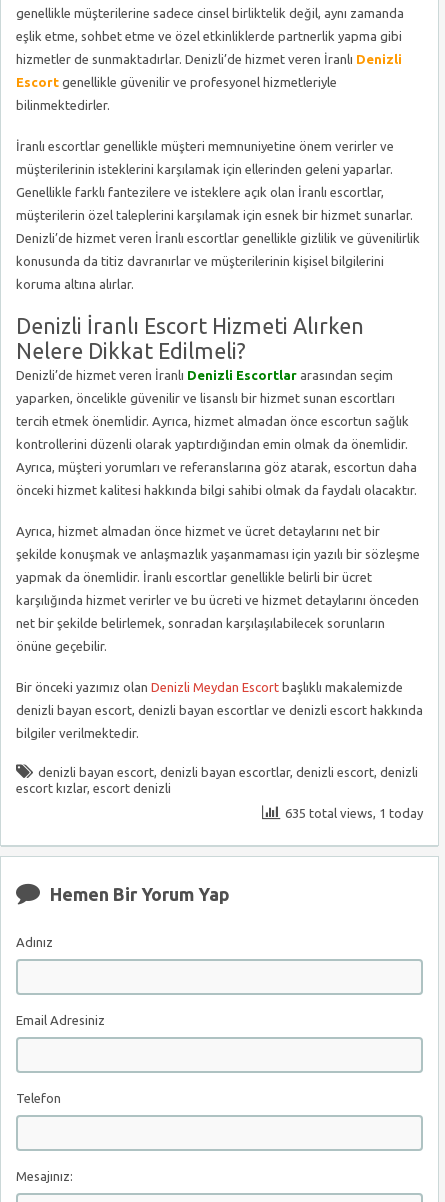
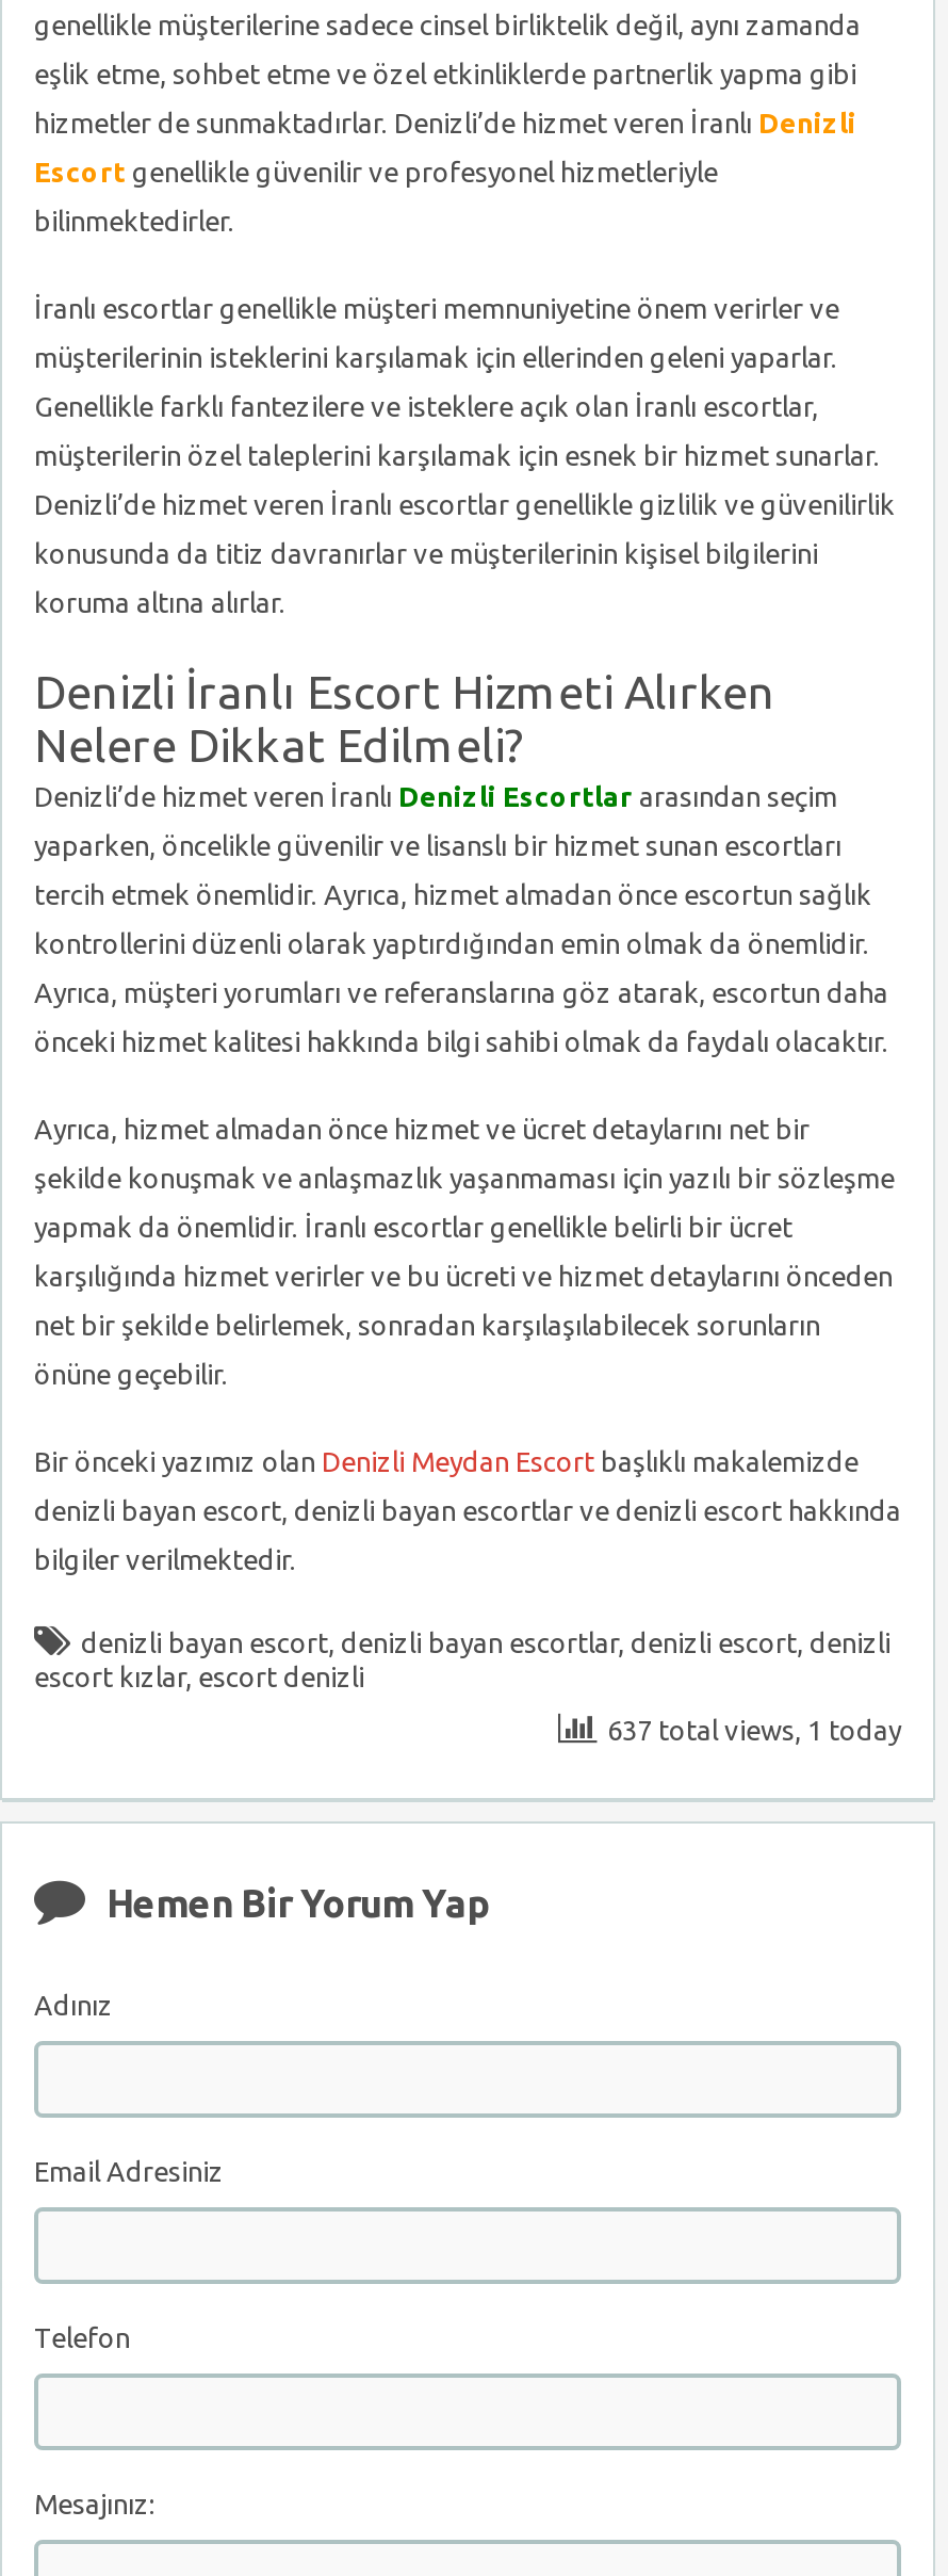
[285,806,423,820] 635 total views, 1 today -> [607,1715,901,1745] 637 total views, 1 today

